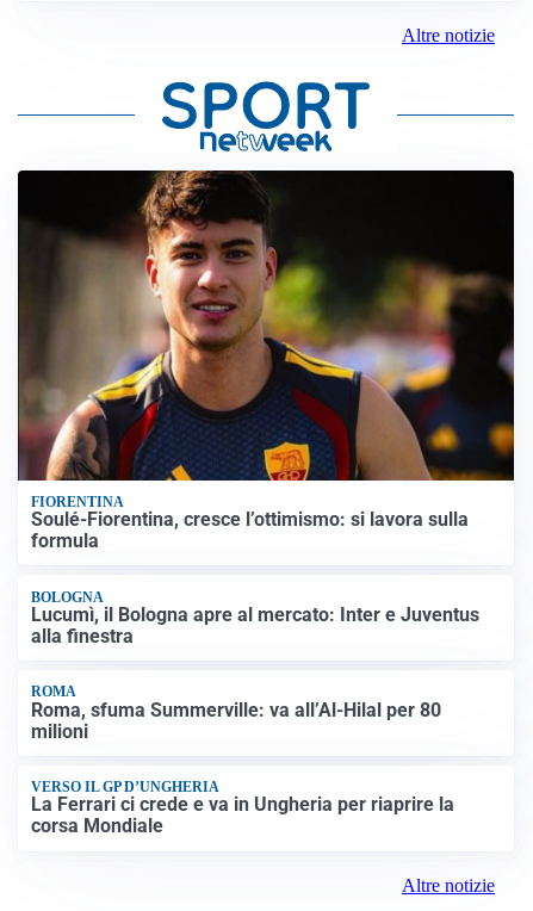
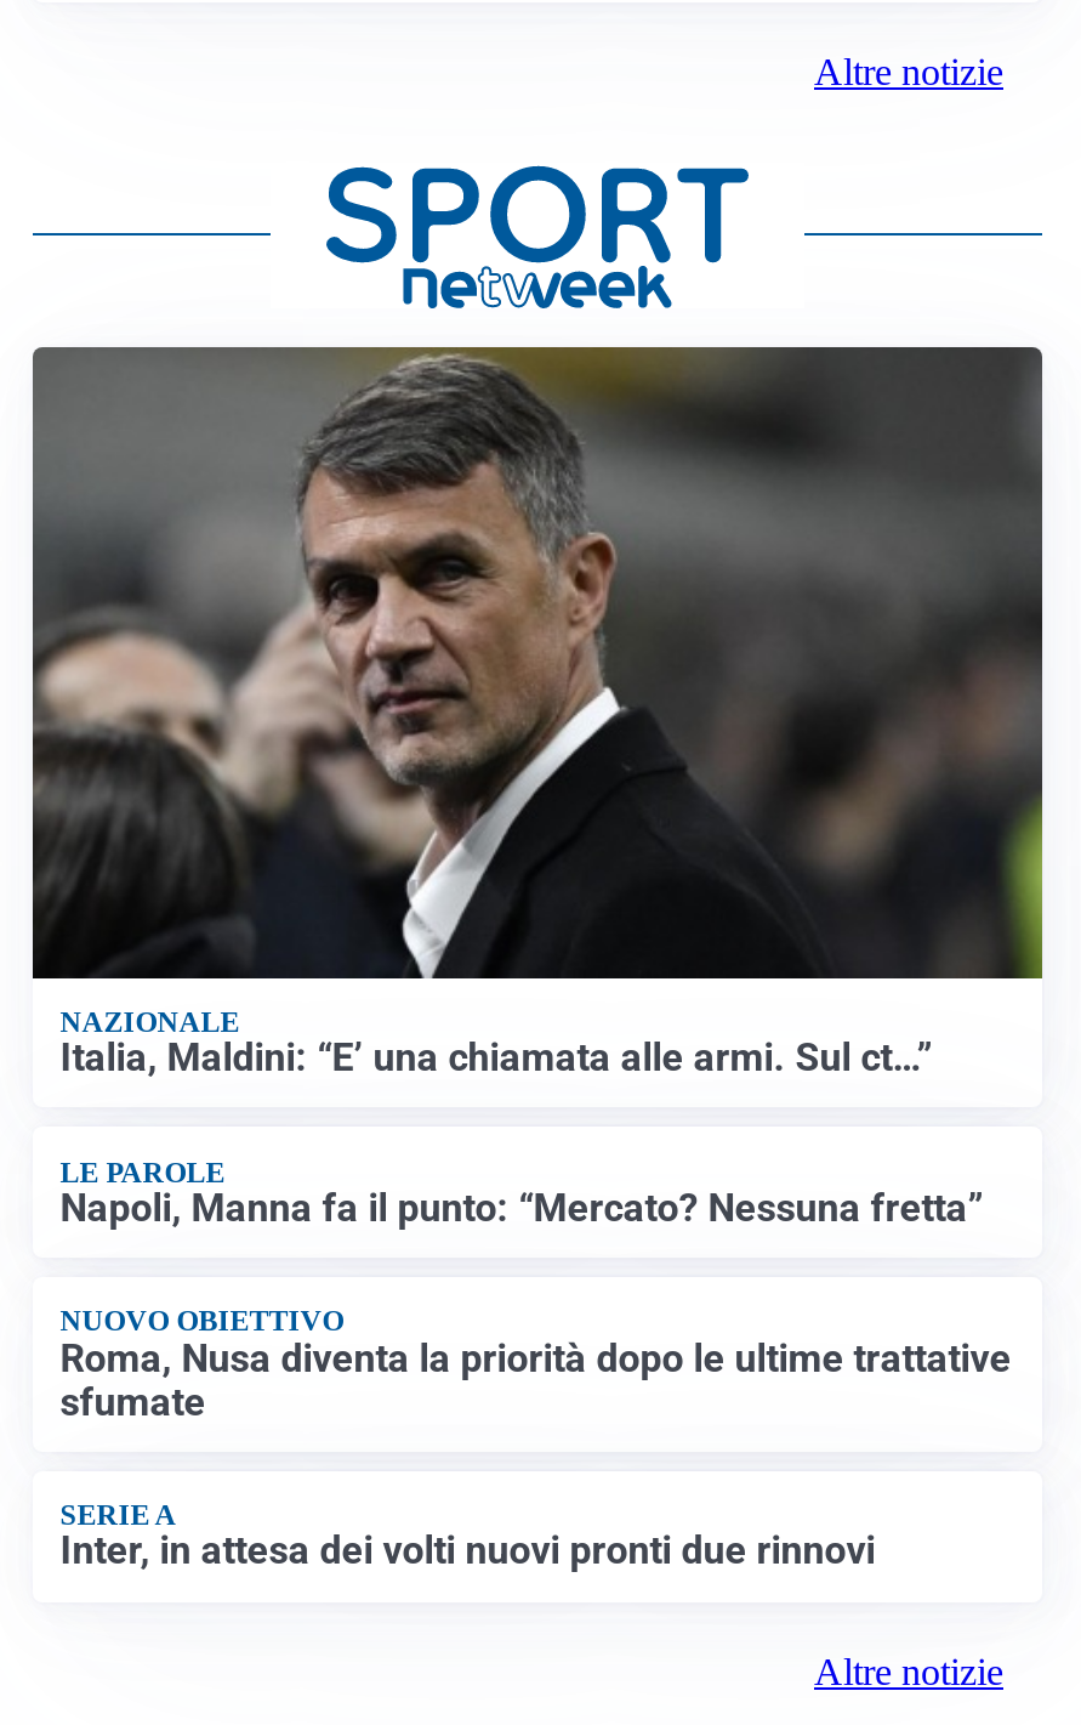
[18,171,515,552] [image] | FIORENTINA | Soulé-Fiorentina, cresce l’ottimismo: si lavora sulla | formula -> [33,347,1045,1081] [image] | NAZIONALE | Italia, Maldini: “E’ una chiamata alle armi. Sul ct…”
[31,588,480,647] BOLOGNA | Lucumì, il Bologna apre al mercato: Inter e Juventus | alla finestra -> [60,1154,984,1231] LE PAROLE | Napoli, Manna fa il punto: “Mercato? Nessuna fretta”
[31,684,441,742] ROMA | Roma, sfuma Summerville: va all’Al-Hilal per 80 | milioni -> [60,1304,1011,1424] NUOVO OBIETTIVO | Roma, Nusa diventa la priorità dopo le ultime trattative | sfumate
[31,779,455,838] VERSO IL GP D’UNGHERIA | La Ferrari ci crede e va in Ungheria per riaprire la | corsa Mondiale -> [60,1498,875,1574] SERIE A | Inter, in attesa dei volti nuovi pronti due rinnovi

